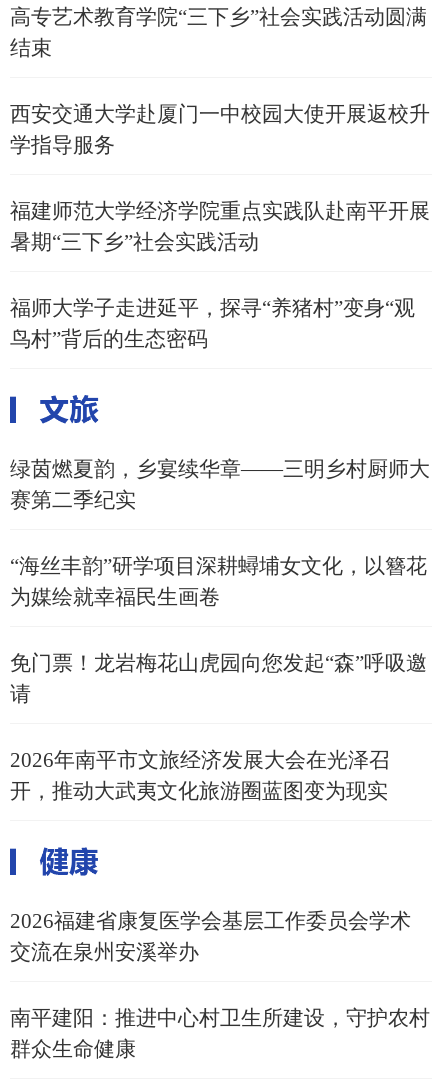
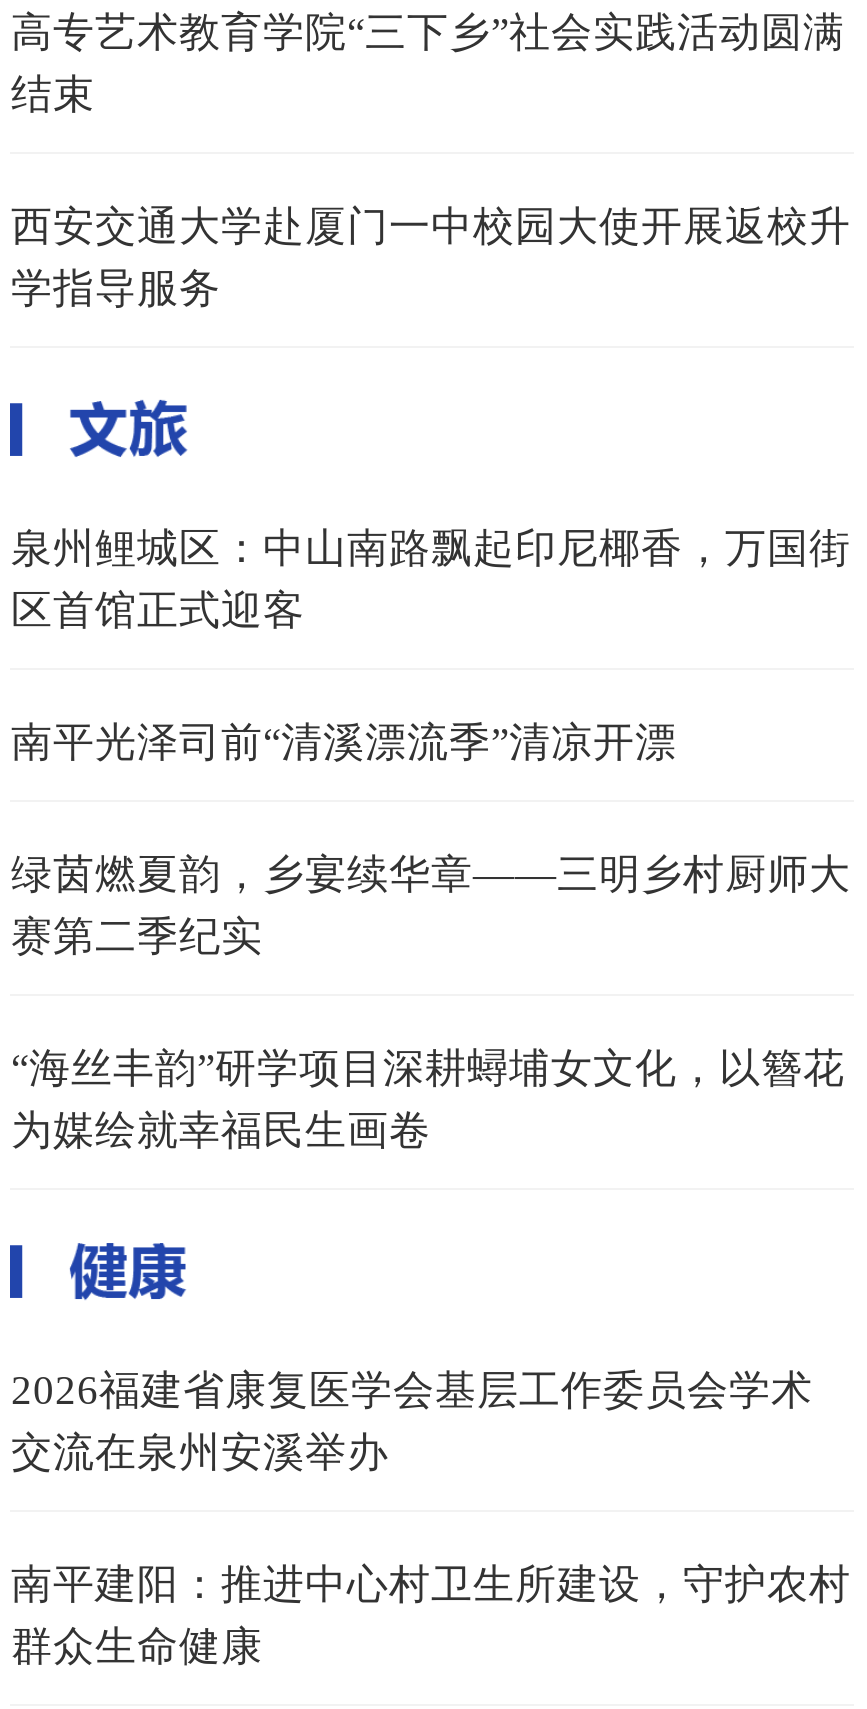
[10,200,430,253] 福建师范大学经济学院重点实践队赴南平开展 | 暑期“三下乡”社会实践活动 -> [11,525,851,631] 泉州鲤城区：中山南路飘起印尼椰香，万国街 | 区首馆正式迎客
[10,297,415,350] 福师大学子走进延平，探寻“养猪村”变身“观 | 鸟村”背后的生态密码 -> [11,719,677,763] 南平光泽司前“清溪漂流季”清凉开漂
[10,652,427,802] 免门票！龙岩梅花山虎园向您发起“森”呼吸邀 | 请 | 2026年南平市文旅经济发展大会在光泽召 | 开，推动大武夷文化旅游圈蓝图变为现实 -> none

